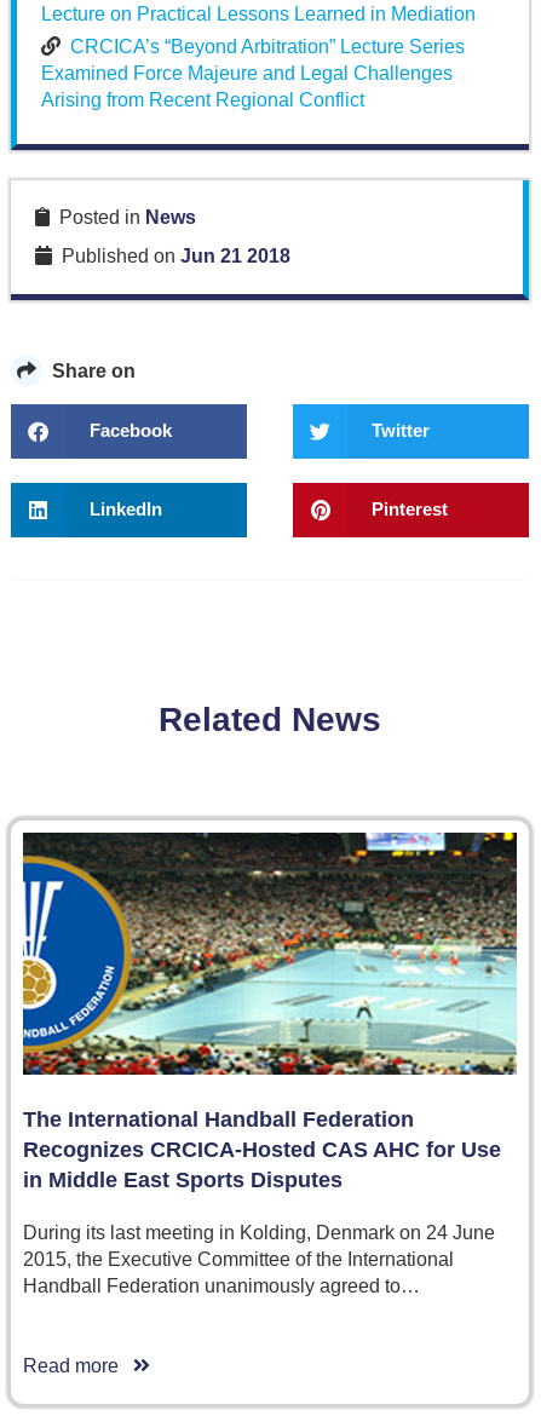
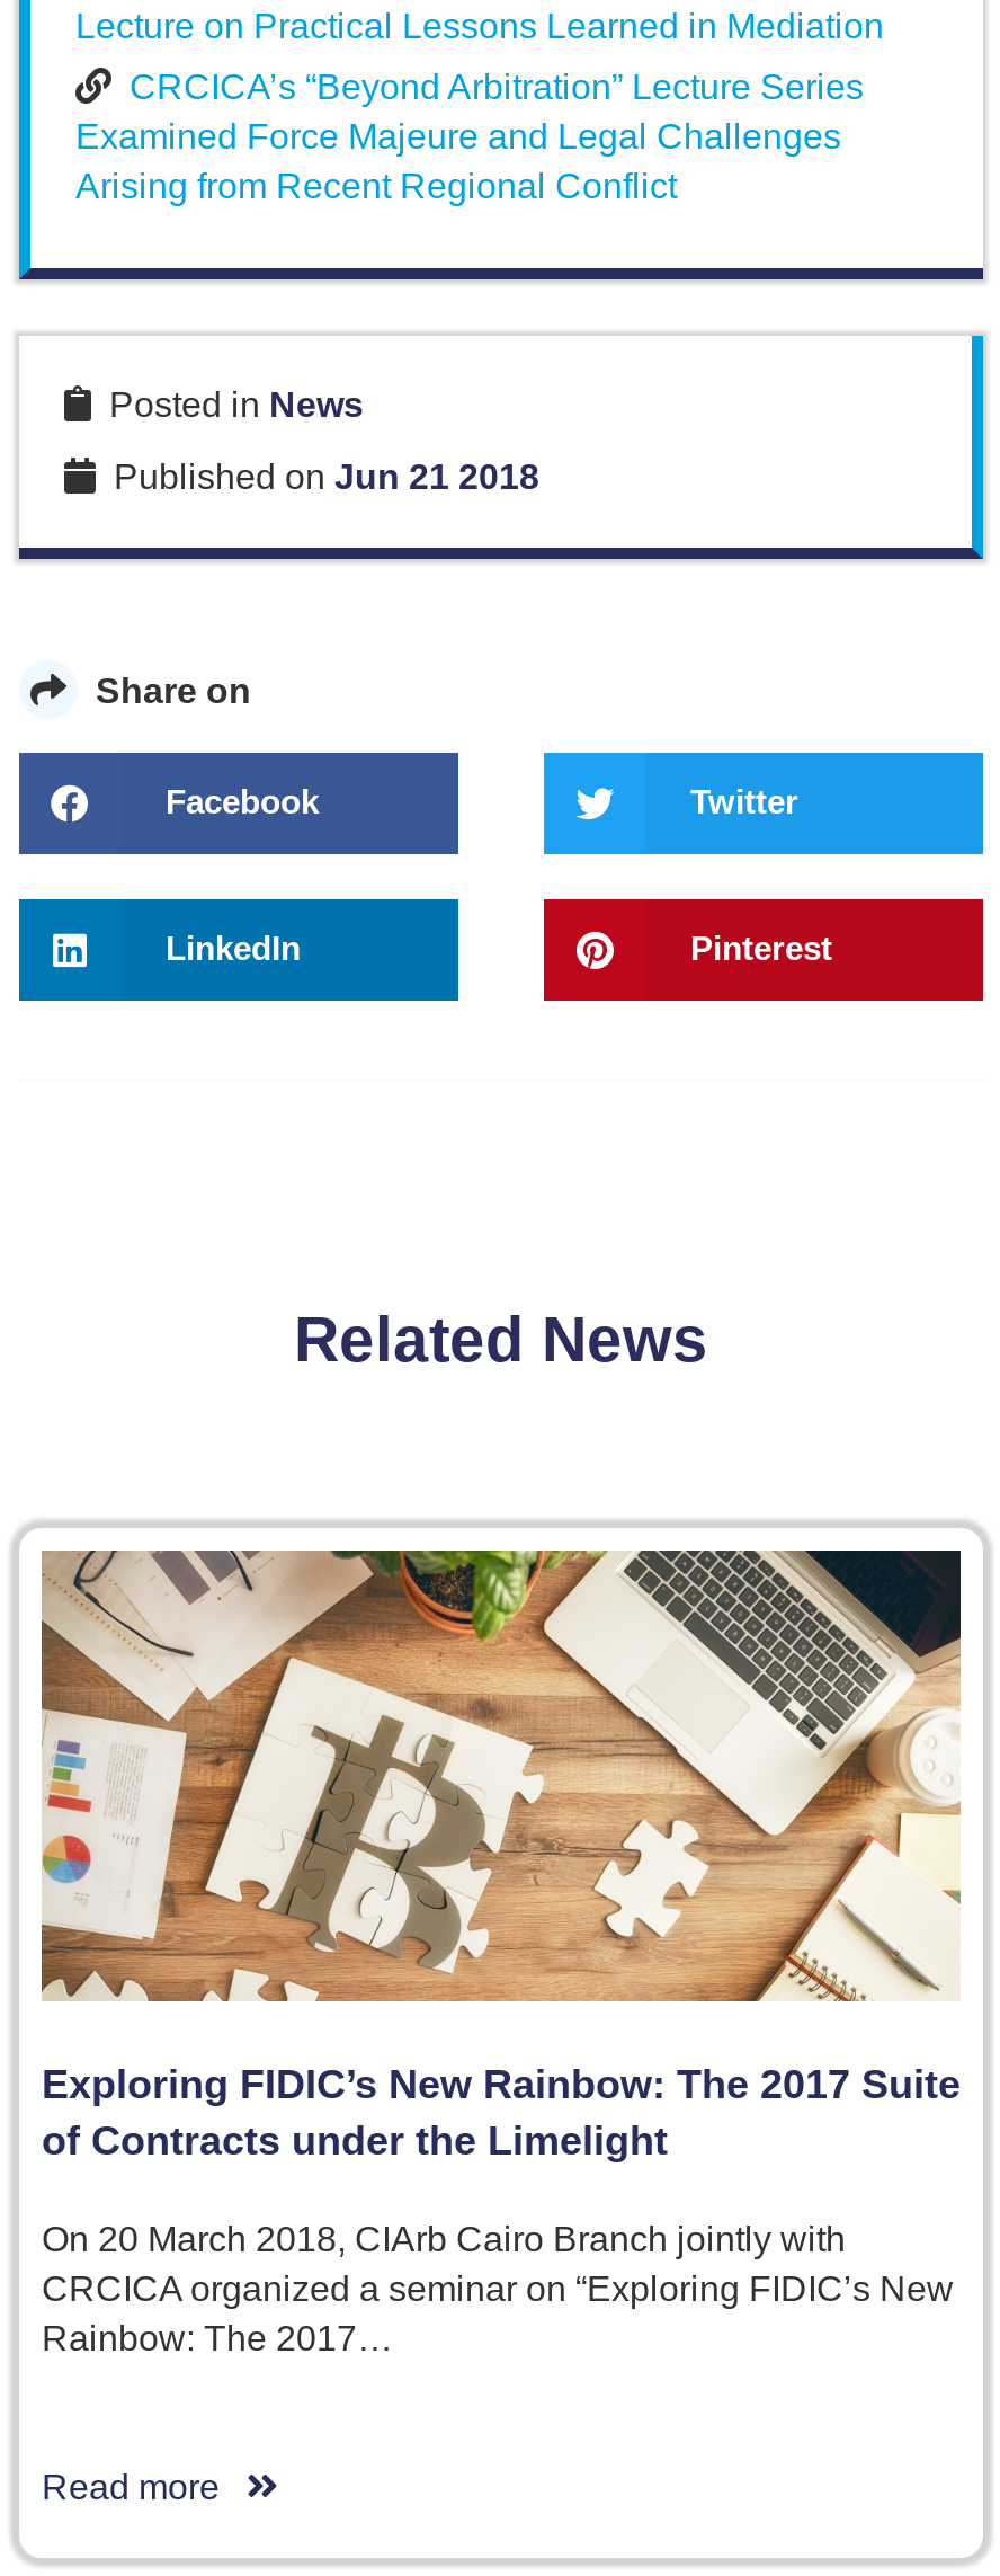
[22,831,518,1192] [image] | The International Handball Federation | Recognizes CRCICA-Hosted CAS AHC for Use | in Middle East Sports Disputes -> [39,1548,963,2163] [image] | Exploring FIDIC’s New Rainbow: The 2017 Suite | of Contracts under the Limelight
[23,1222,495,1296] During its last meeting in Kolding, Denmark on 24 June | 2015, the Executive Committee of the International | Handball Federation unanimously agreed to… -> [42,2219,954,2357] On 20 March 2018, CIArb Cairo Branch jointly with | CRCICA organized a seminar on “Exploring FIDIC’s New | Rainbow: The 2017…

